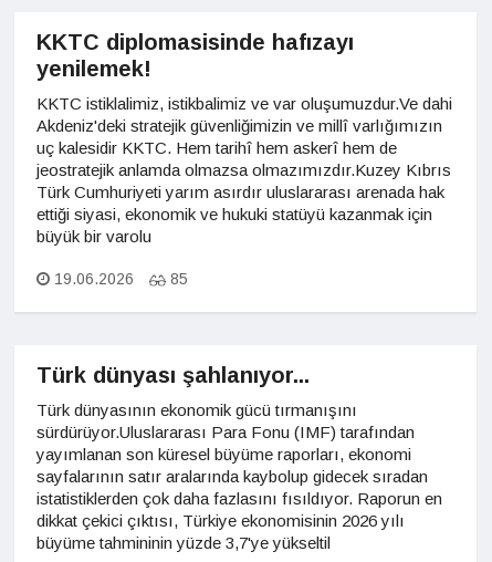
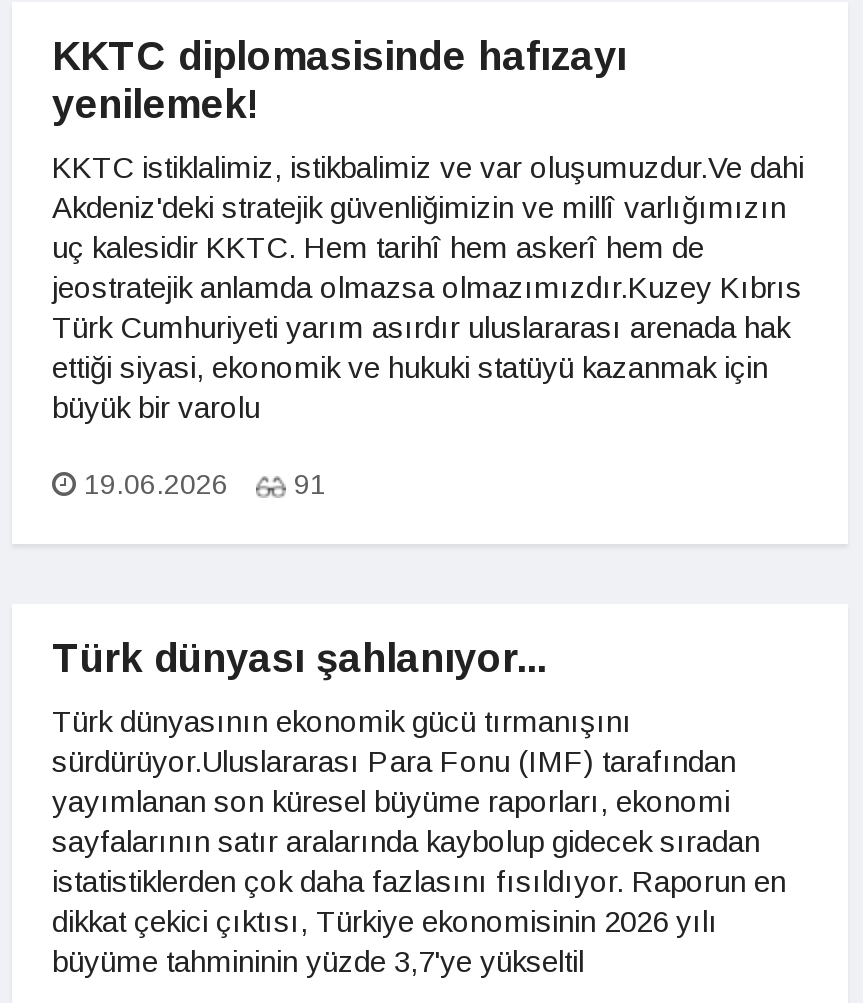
[50,270,188,288] 19.06.2026 85 -> [76,468,326,500] 19.06.2026 91

